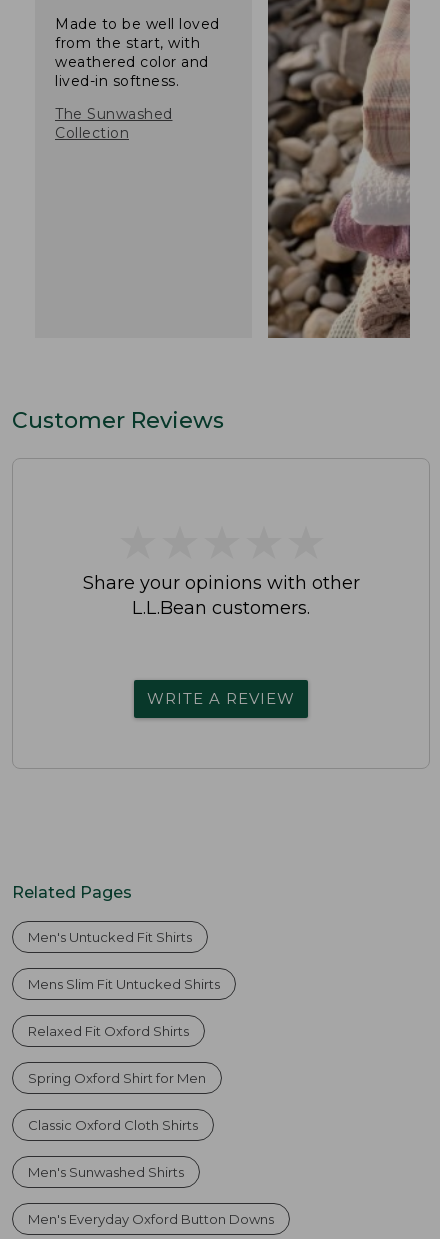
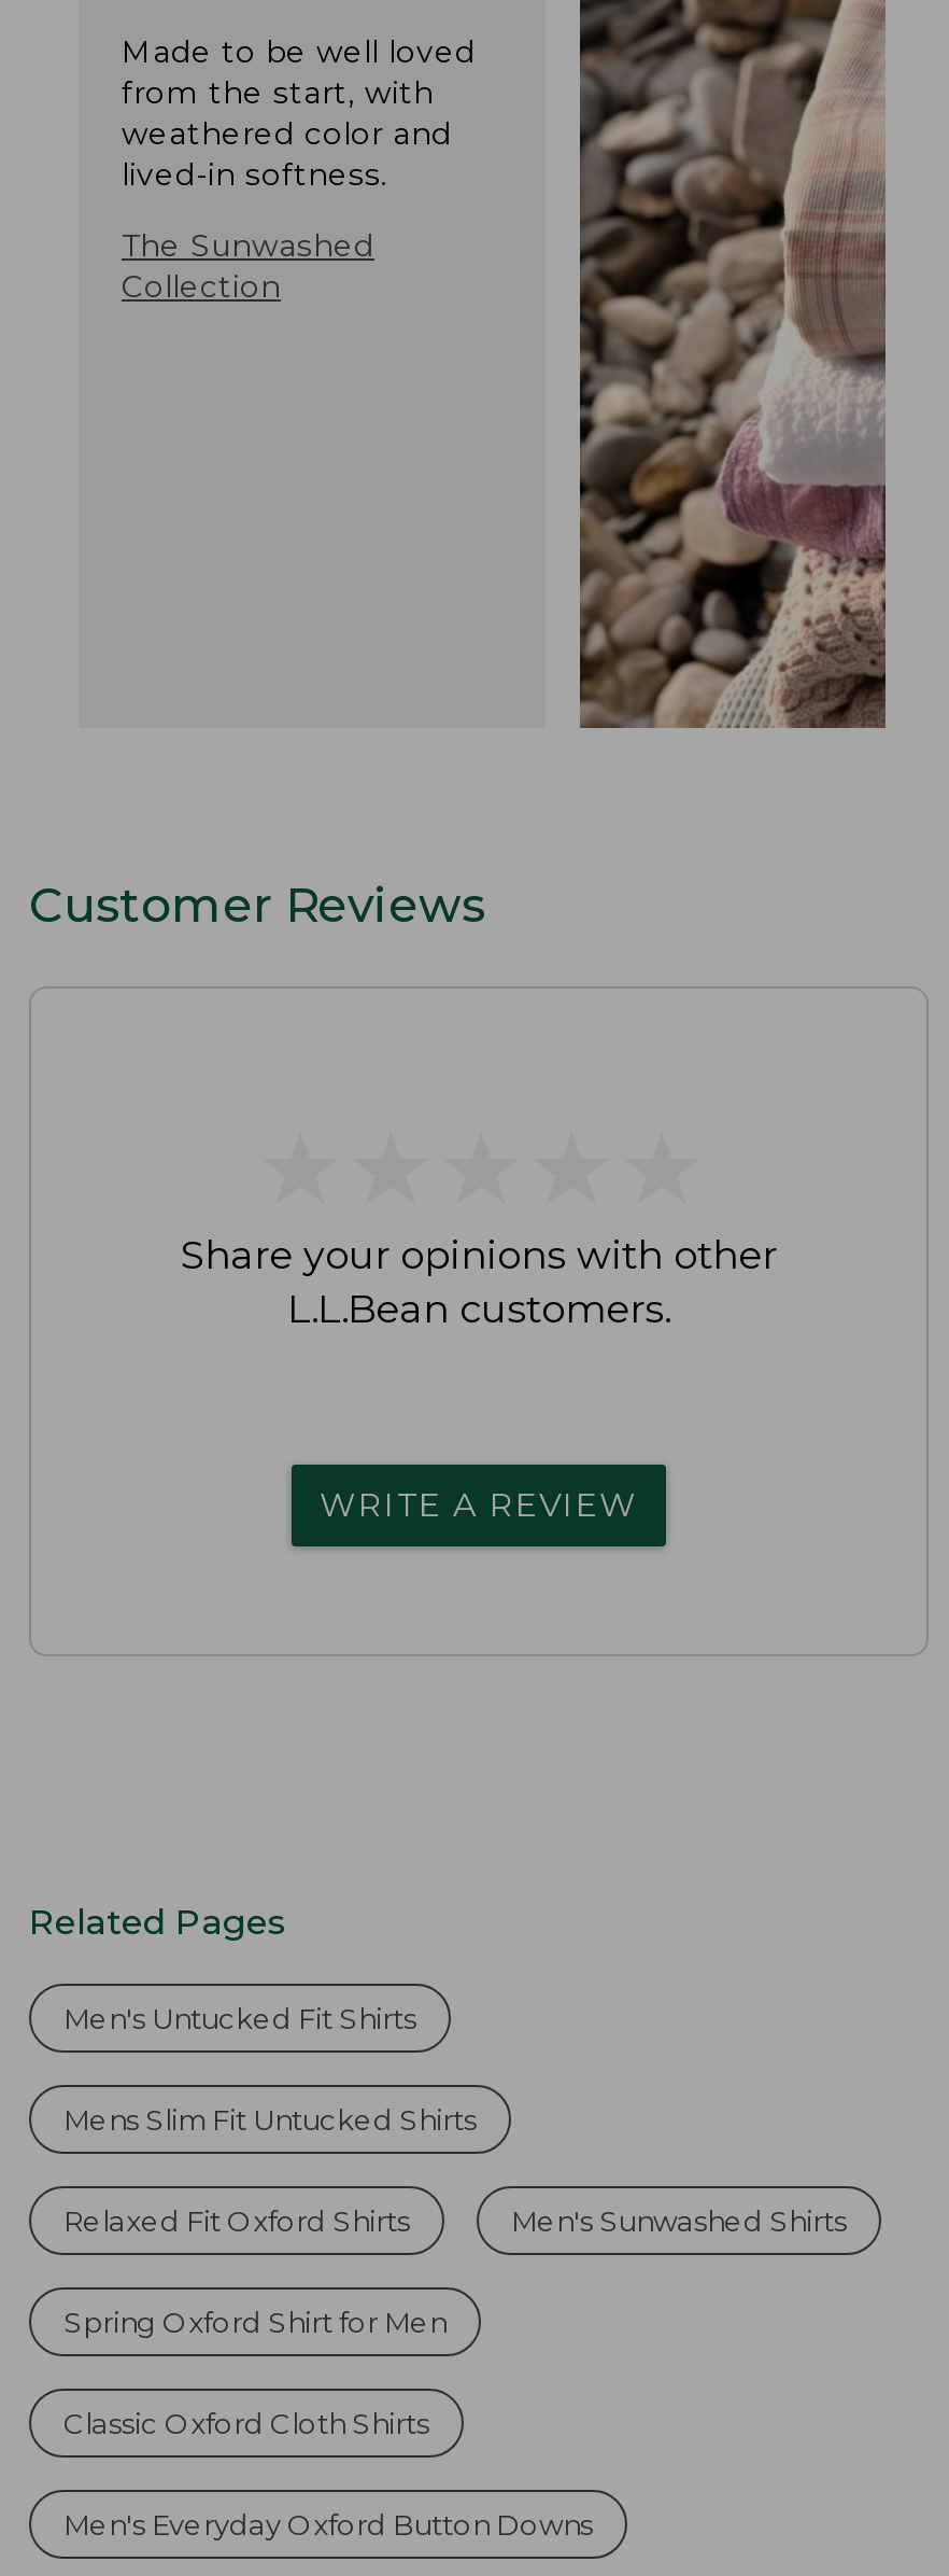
moved [28,1164,184,1180] -> [511,2203,847,2238]: Men's Sunwashed Shirts

